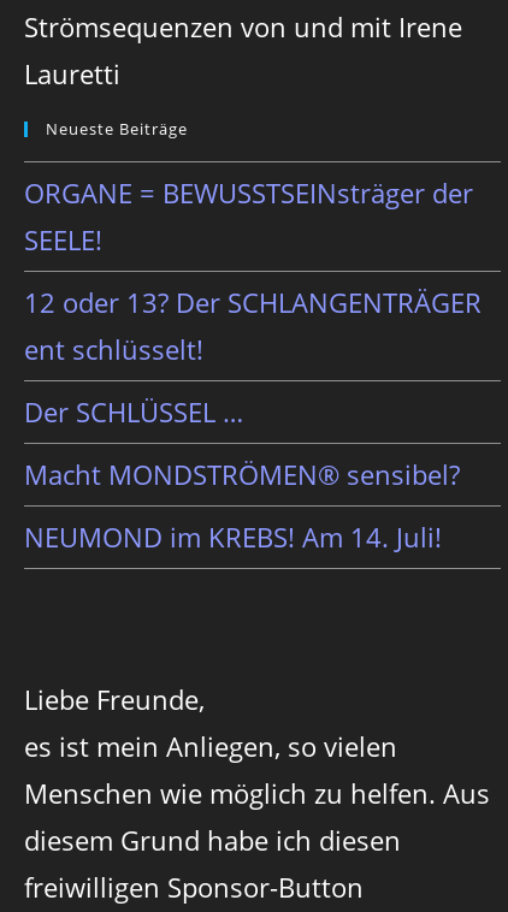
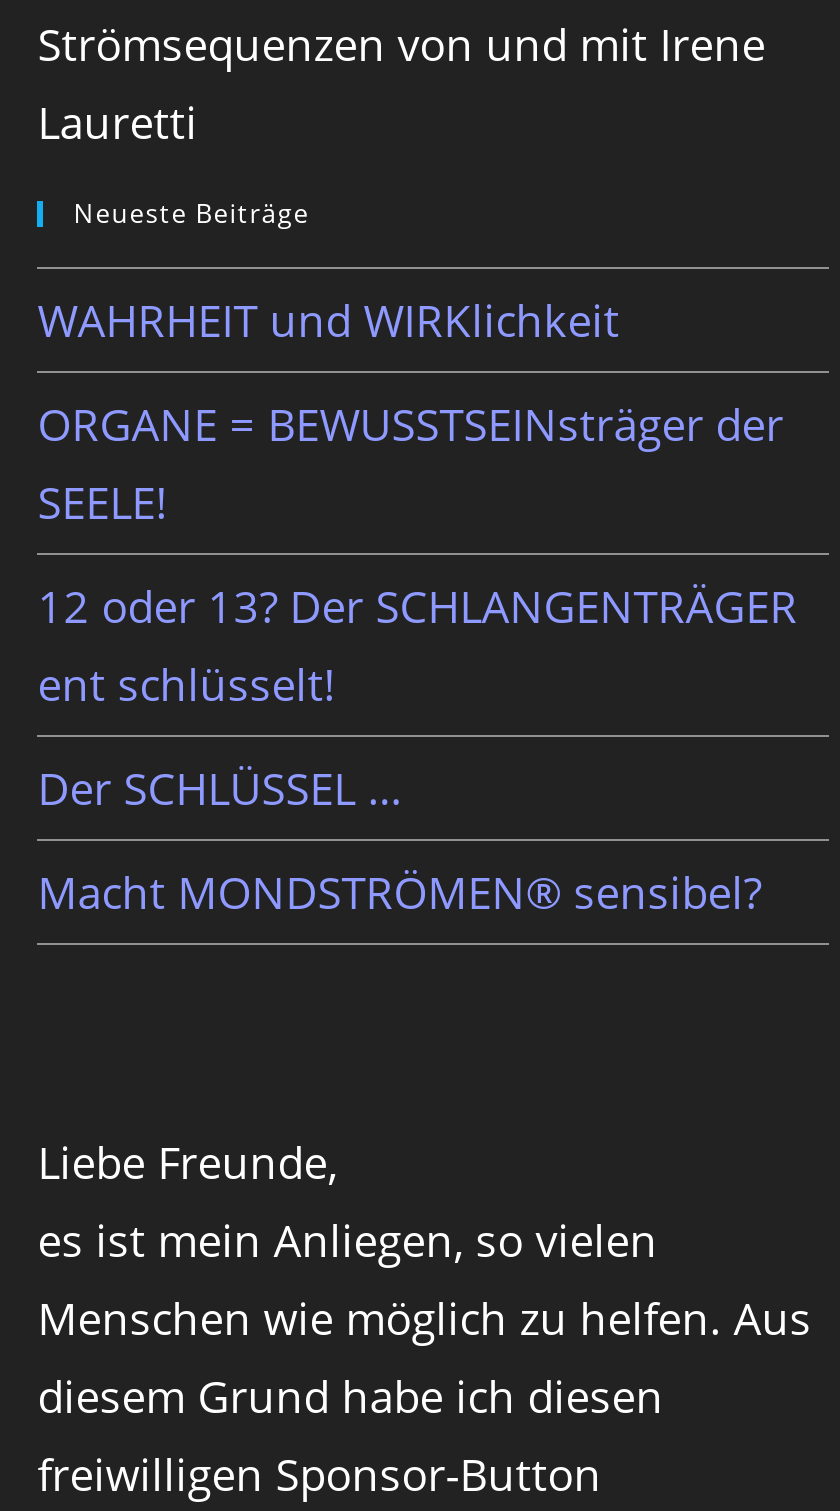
none -> [37,288,619,348] WAHRHEIT und WIRKlichkeit
moved [24,174,482,492] -> [37,392,797,920]: ORGANE = BEWUSSTSEINsträger der | SEELE! | 12 oder 13? Der SCHLANGENTRÄGER | ent schlüsselt! | Der SCHLÜSSEL … | Macht MONDSTRÖMEN® sensibel?
[24,518,442,554] NEUMOND im KREBS! Am 14. Juli! -> none

